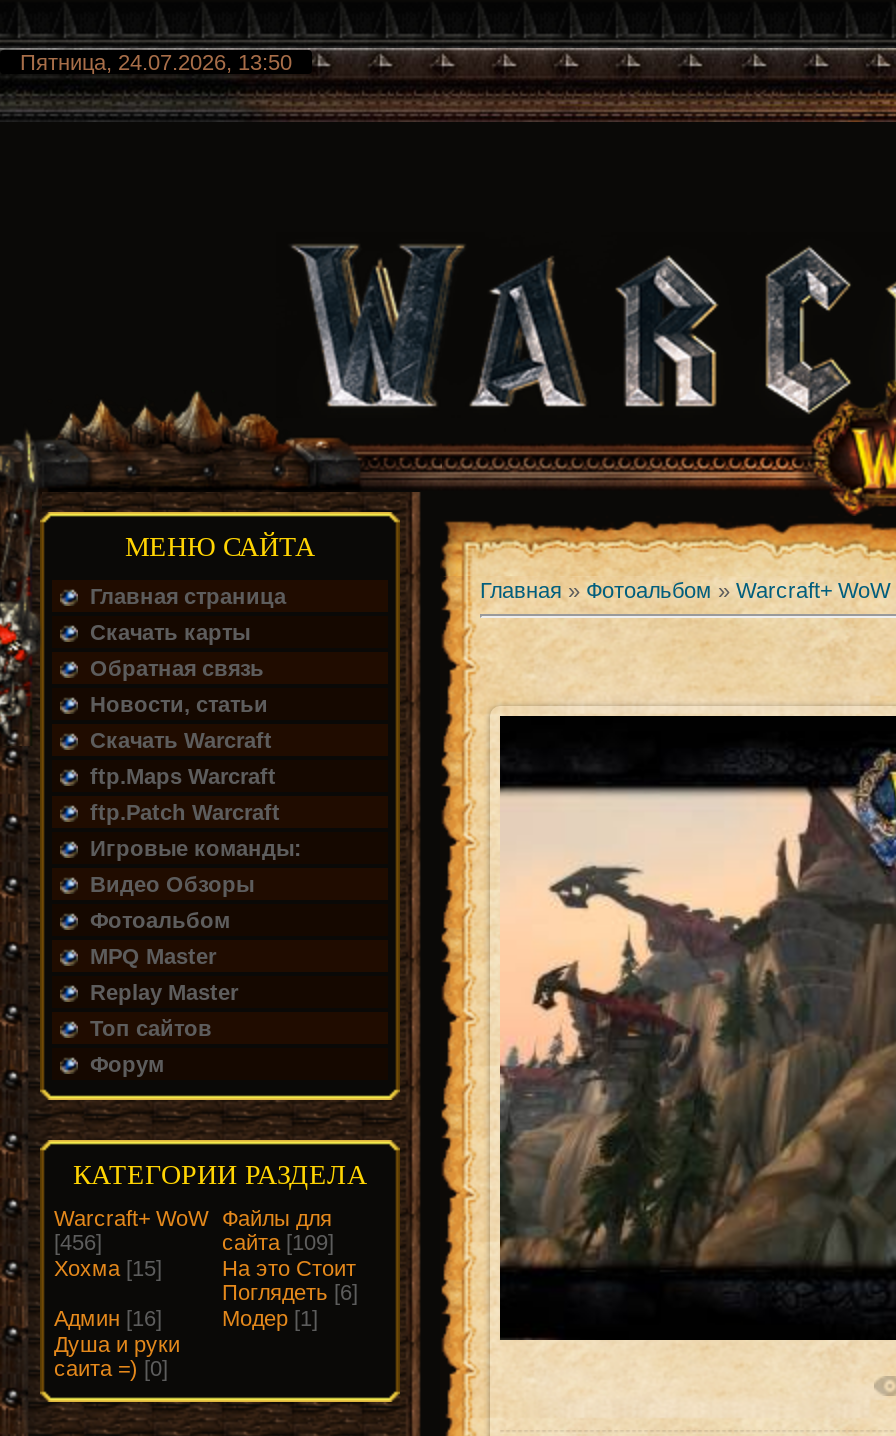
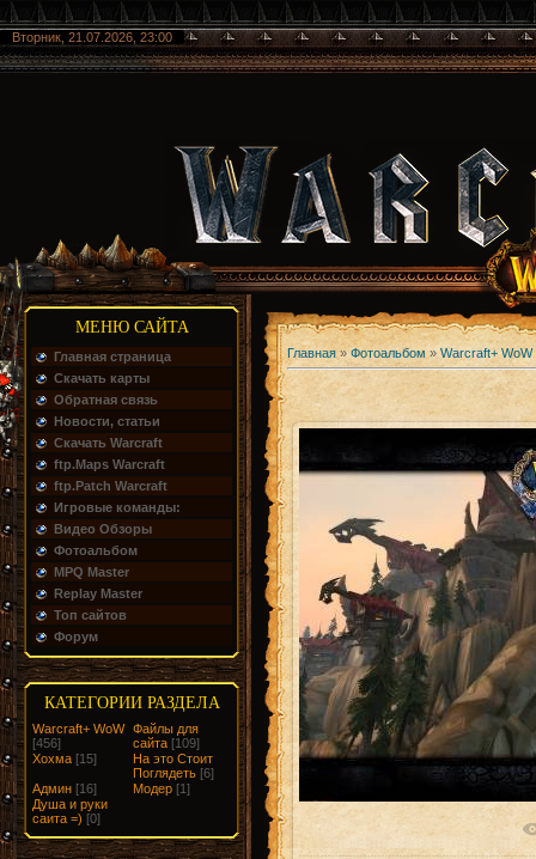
[20,50,292,74] Пятница, 24.07.2026, 13:50 -> [12,30,172,44] Вторник, 21.07.2026, 23:00

